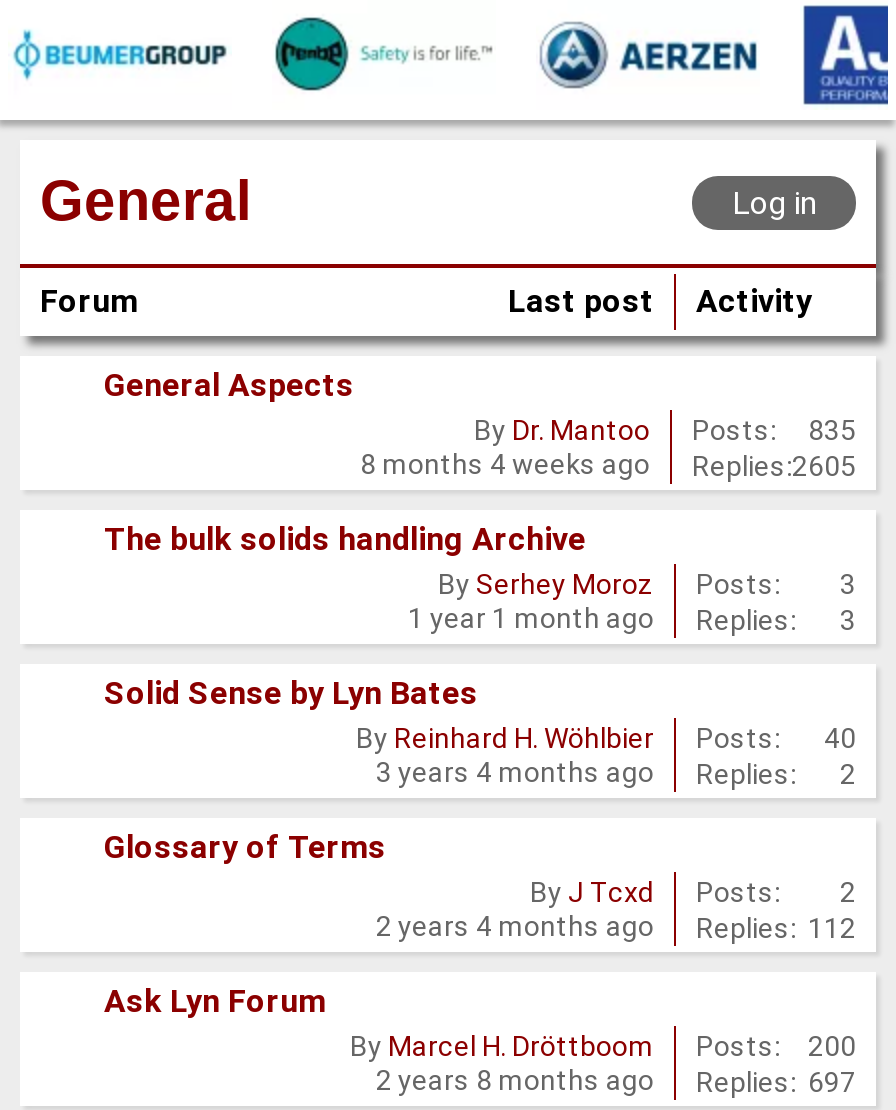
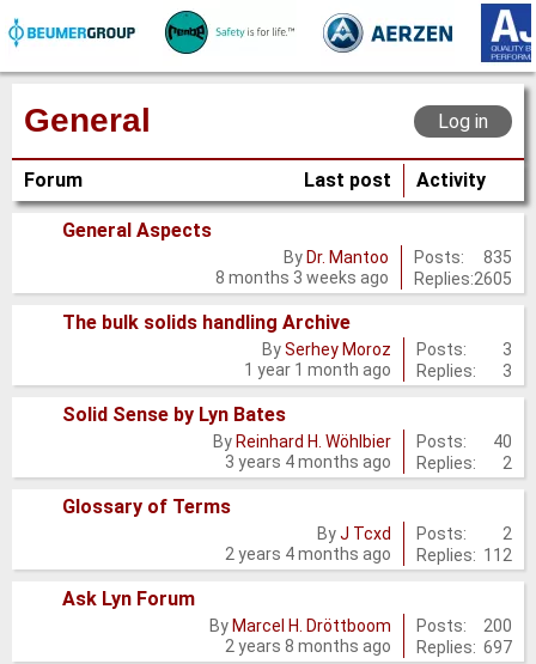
[360,448,650,480] 8 months 4 weeks ago -> [215,268,389,287] 8 months 3 weeks ago

